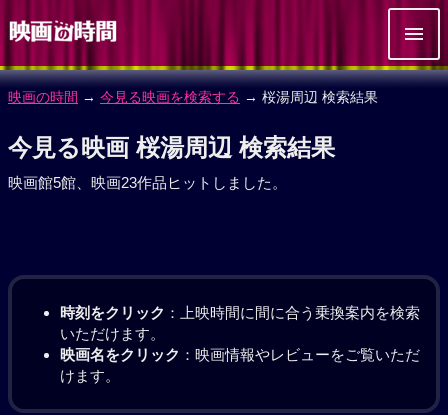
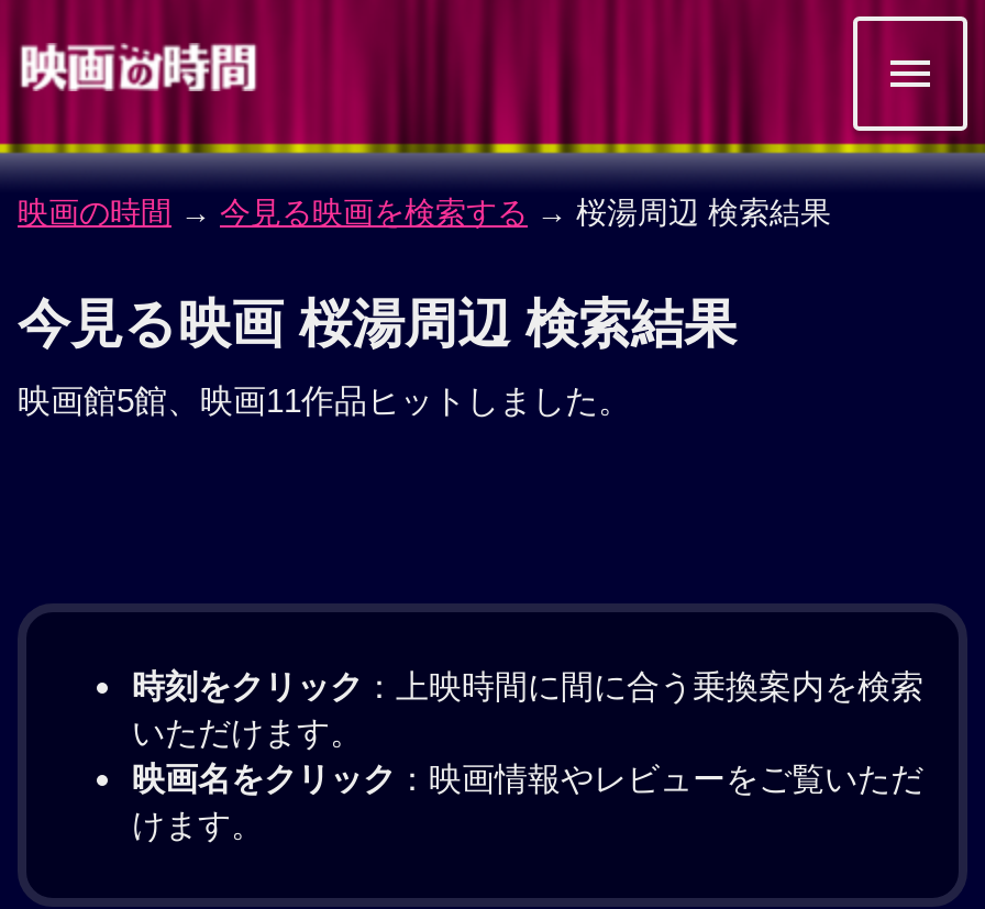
[8,174,287,191] 映画館5館、映画23作品ヒットしました。 -> [18,381,631,419] 映画館5館、映画11作品ヒットしました。

